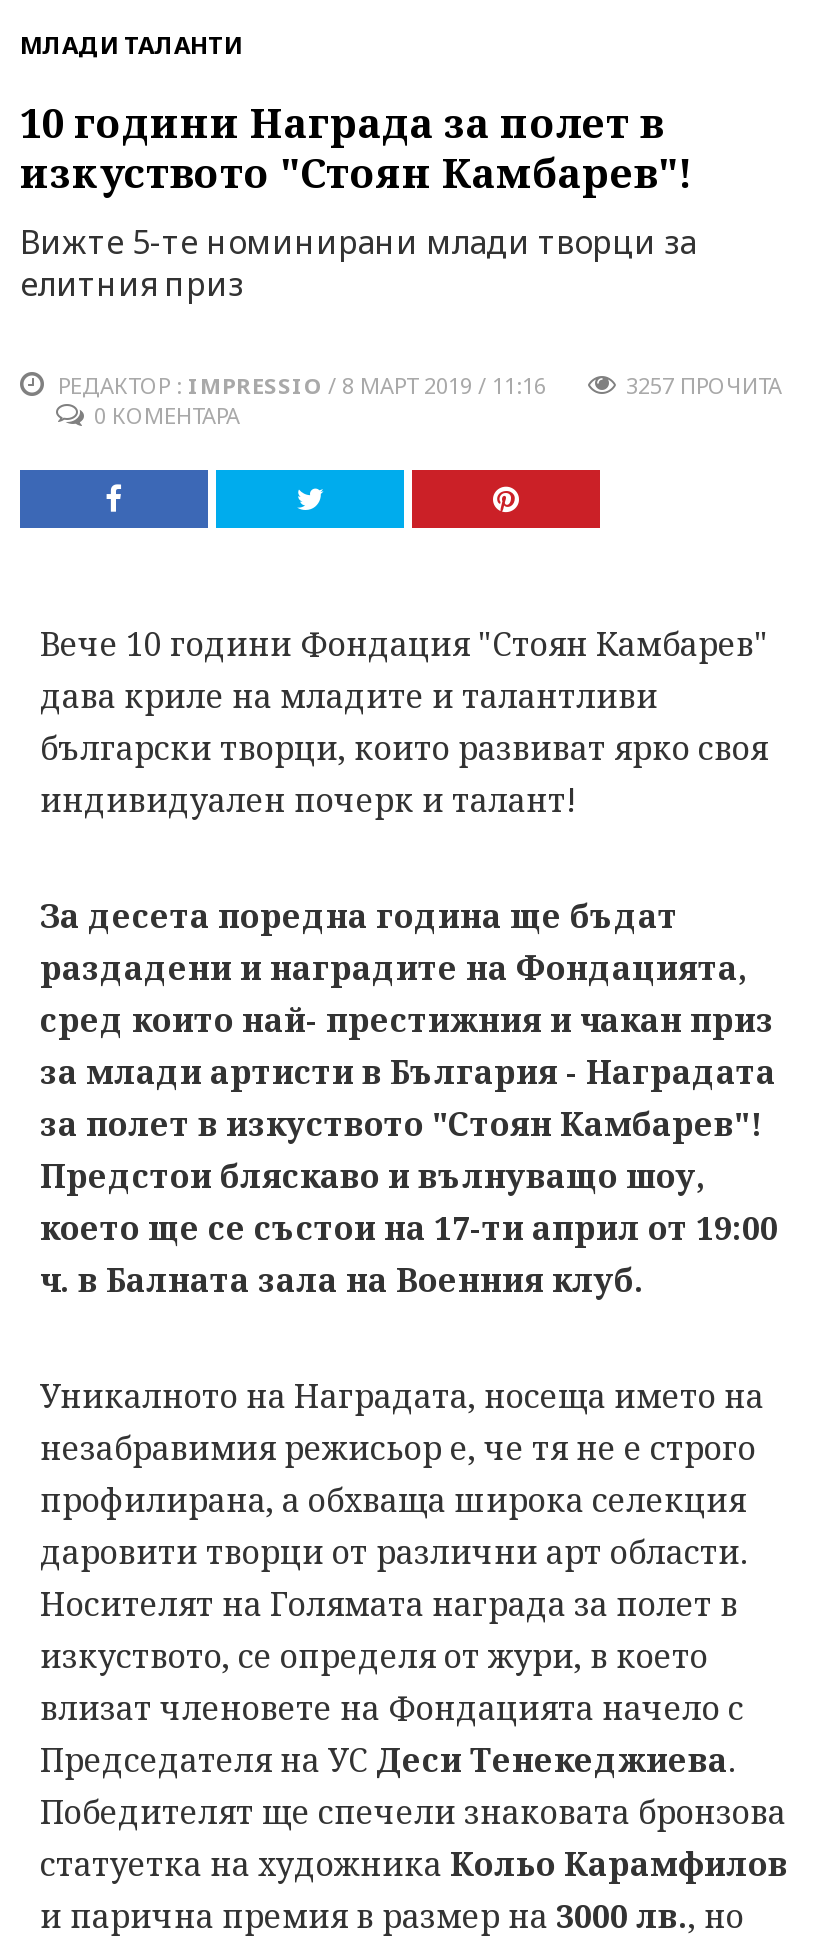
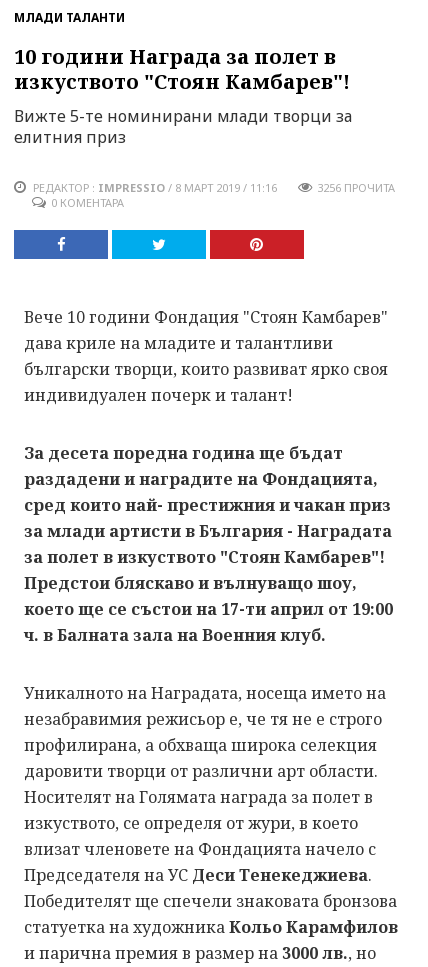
[52,370,782,400] РЕДАКТОР : IMPRESSIO / 8 МАРТ 2019 / 11:16 3257 ПРОЧИТА -> [30,180,395,195] РЕДАКТОР : IMPRESSIO / 8 МАРТ 2019 / 11:16 3256 ПРОЧИТА

